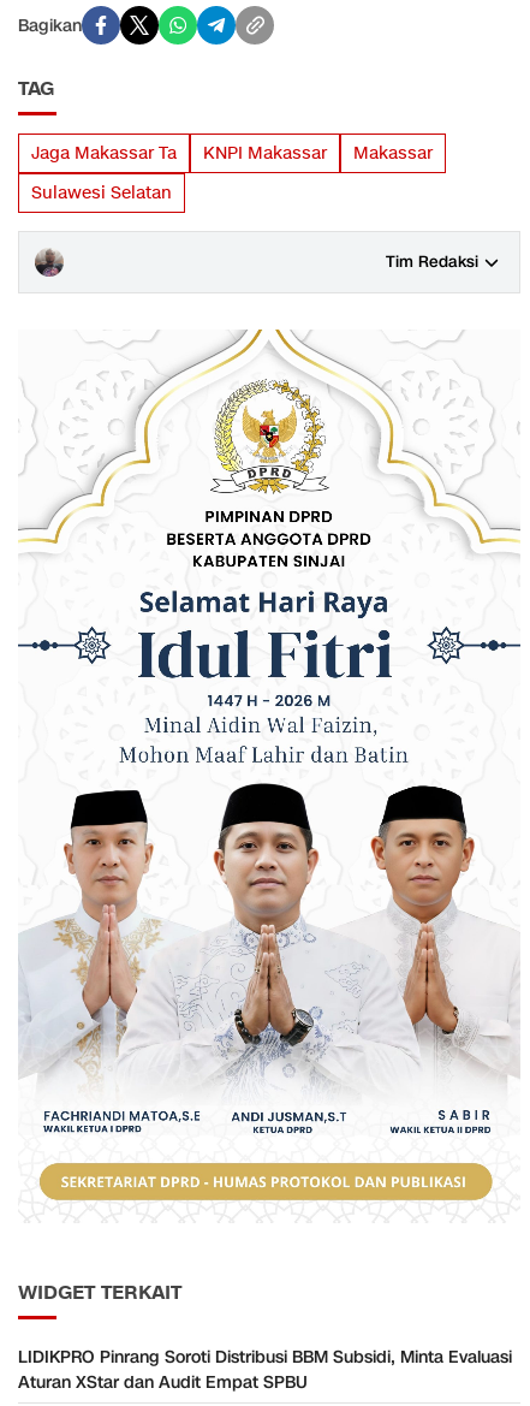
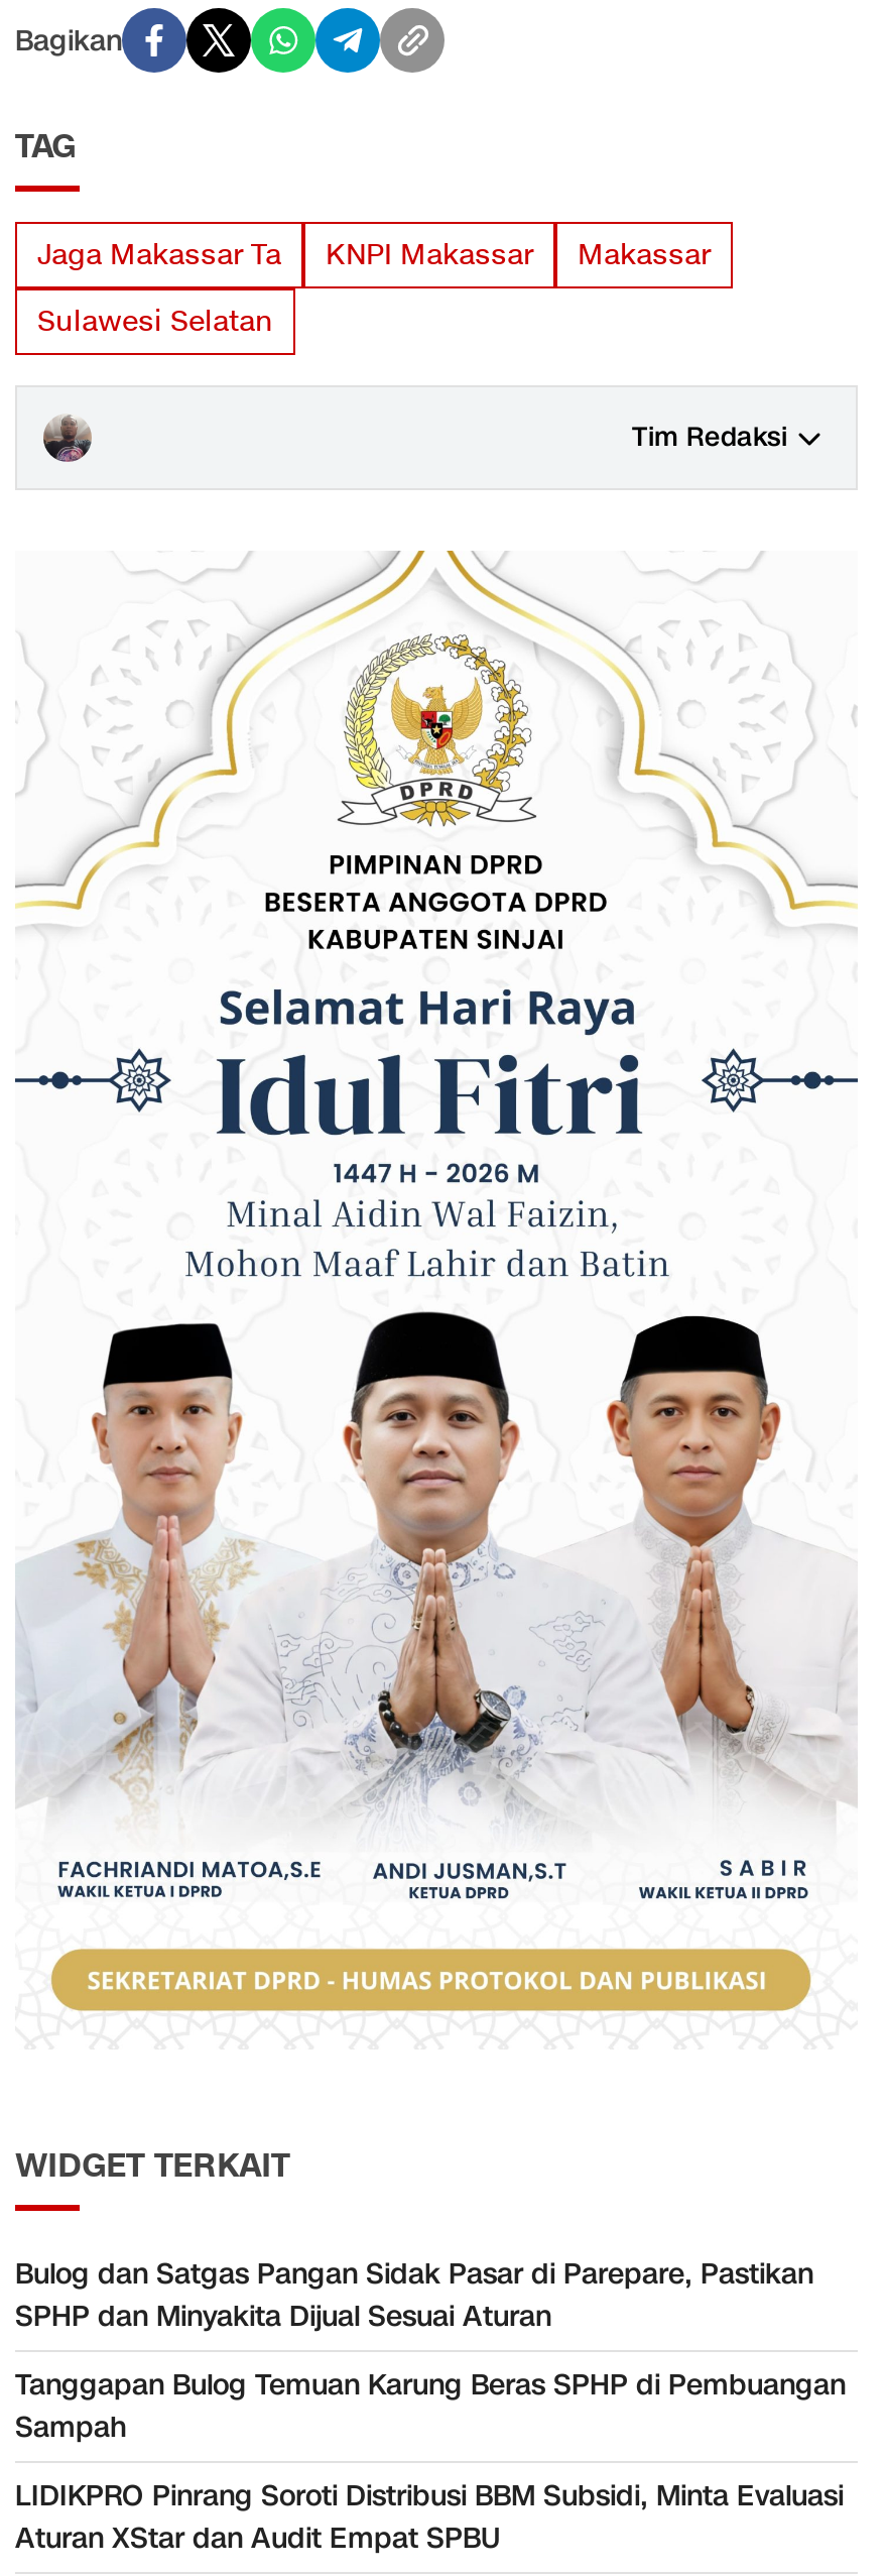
none -> [15,2255,846,2447] Bulog dan Satgas Pangan Sidak Pasar di Parepare, Pastikan | SPHP dan Minyakita Dijual Sesuai Aturan | Tanggapan Bulog Temuan Karung Beras SPHP di Pembuangan | Sampah

